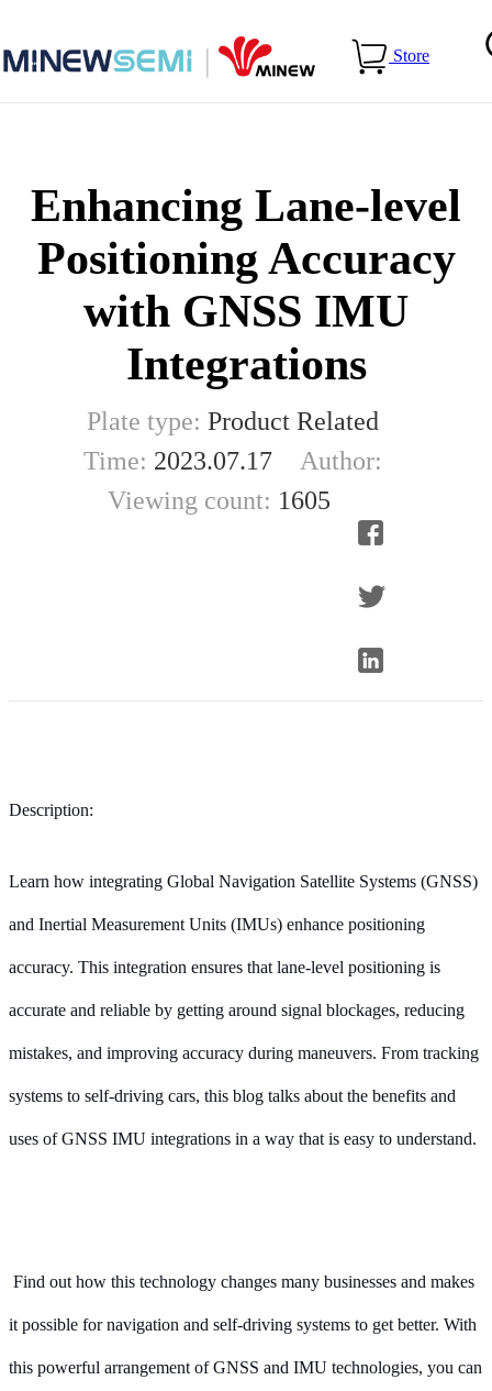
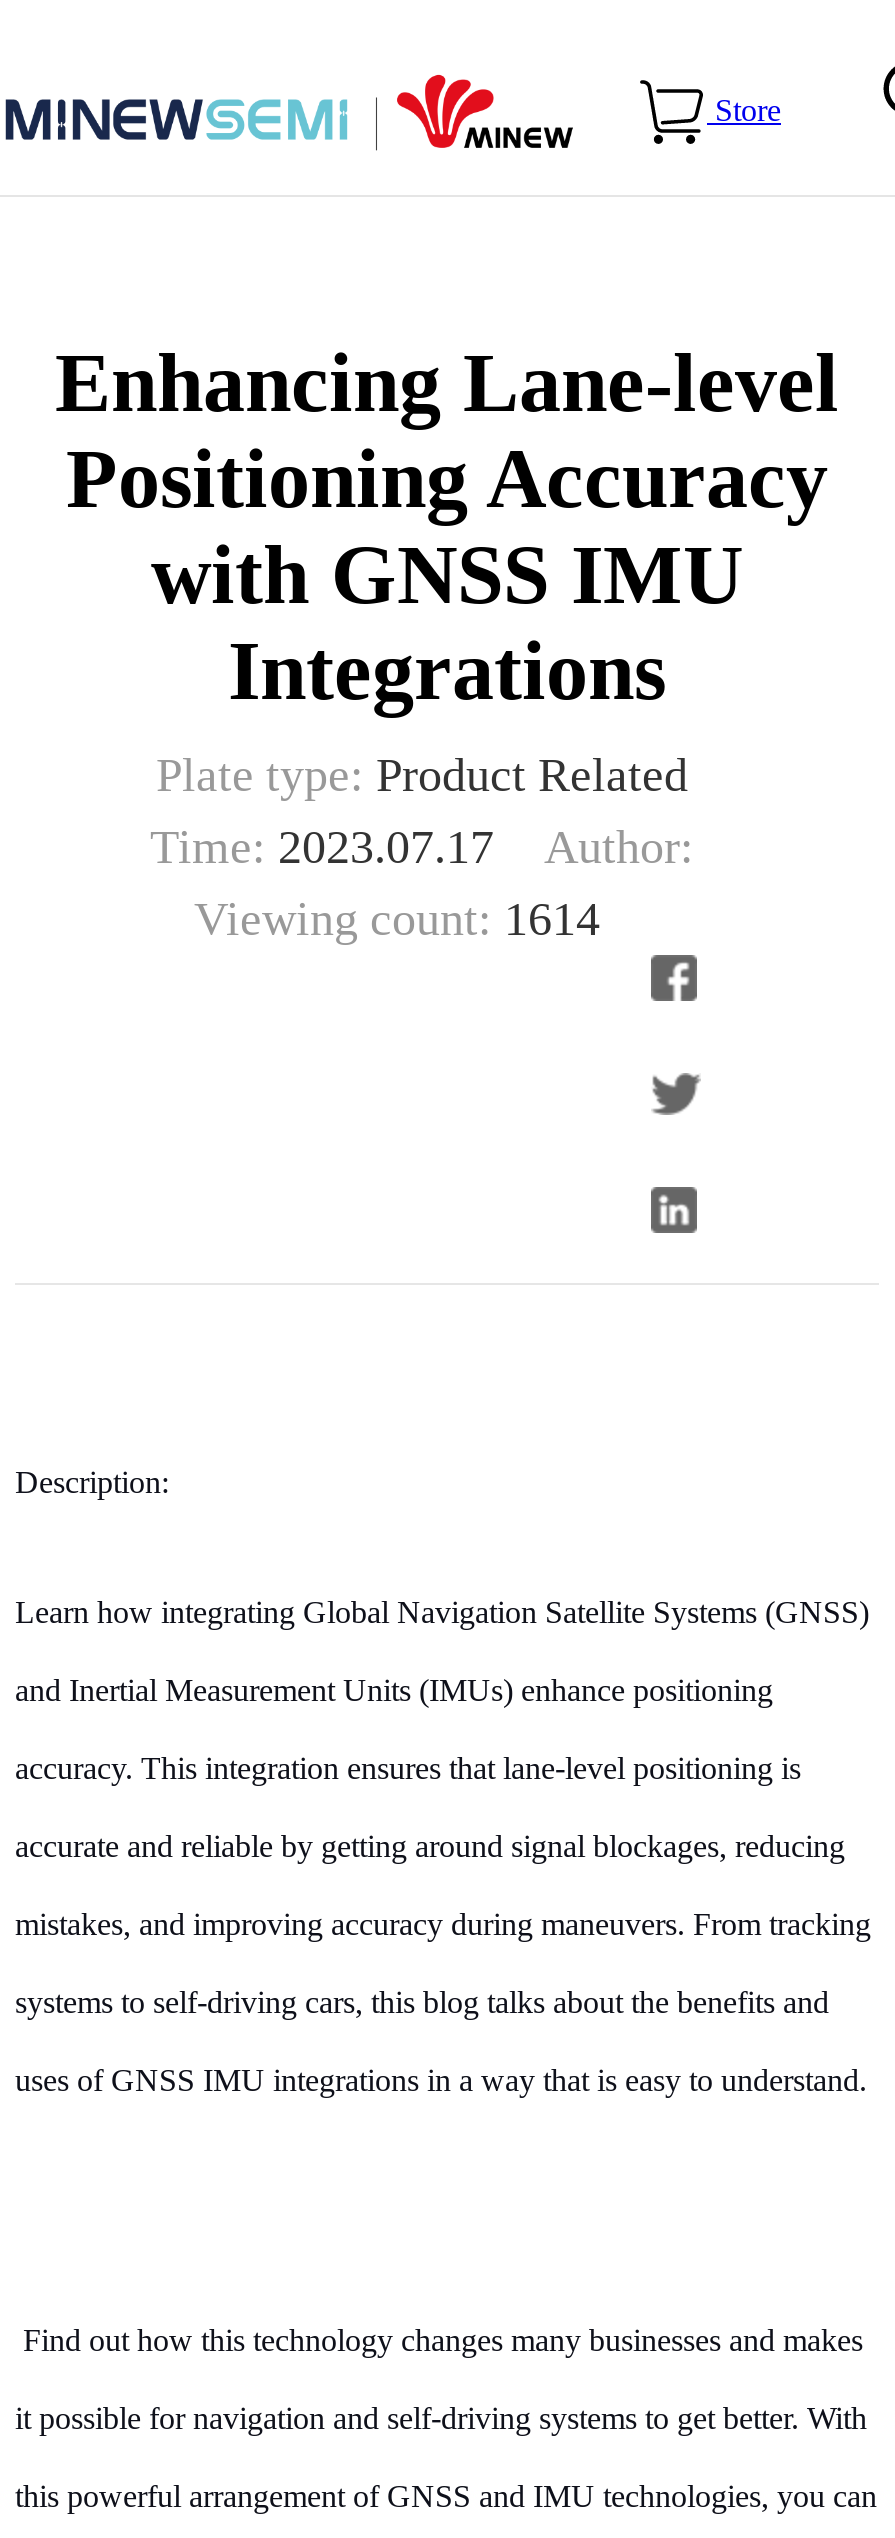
[107,486,330,515] Viewing count: 1605 -> [194,893,600,945] Viewing count: 1614

